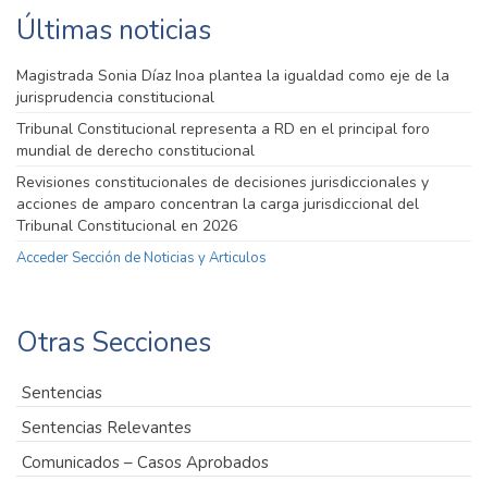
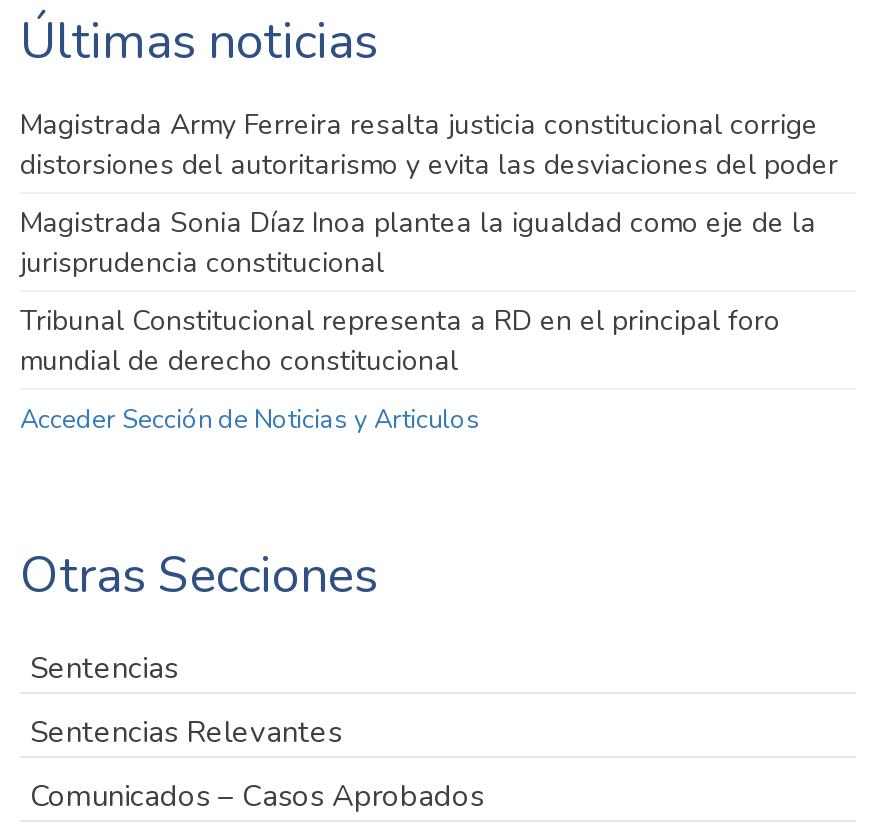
none -> [20,107,838,185] Magistrada Army Ferreira resalta justicia constitucional corrige | distorsiones del autoritarismo y evita las desviaciones del poder
moved [16,66,449,161] -> [20,205,816,381]: Magistrada Sonia Díaz Inoa plantea la igualdad como eje de la | jurisprudencia constitucional | Tribunal Constitucional representa a RD en el principal foro | mundial de derecho constitucional
[16,172,429,236] Revisiones constitucionales de decisiones jurisdiccionales y | acciones de amparo concentran la carga jurisdiccional del | Tribunal Constitucional en 2026 -> none

